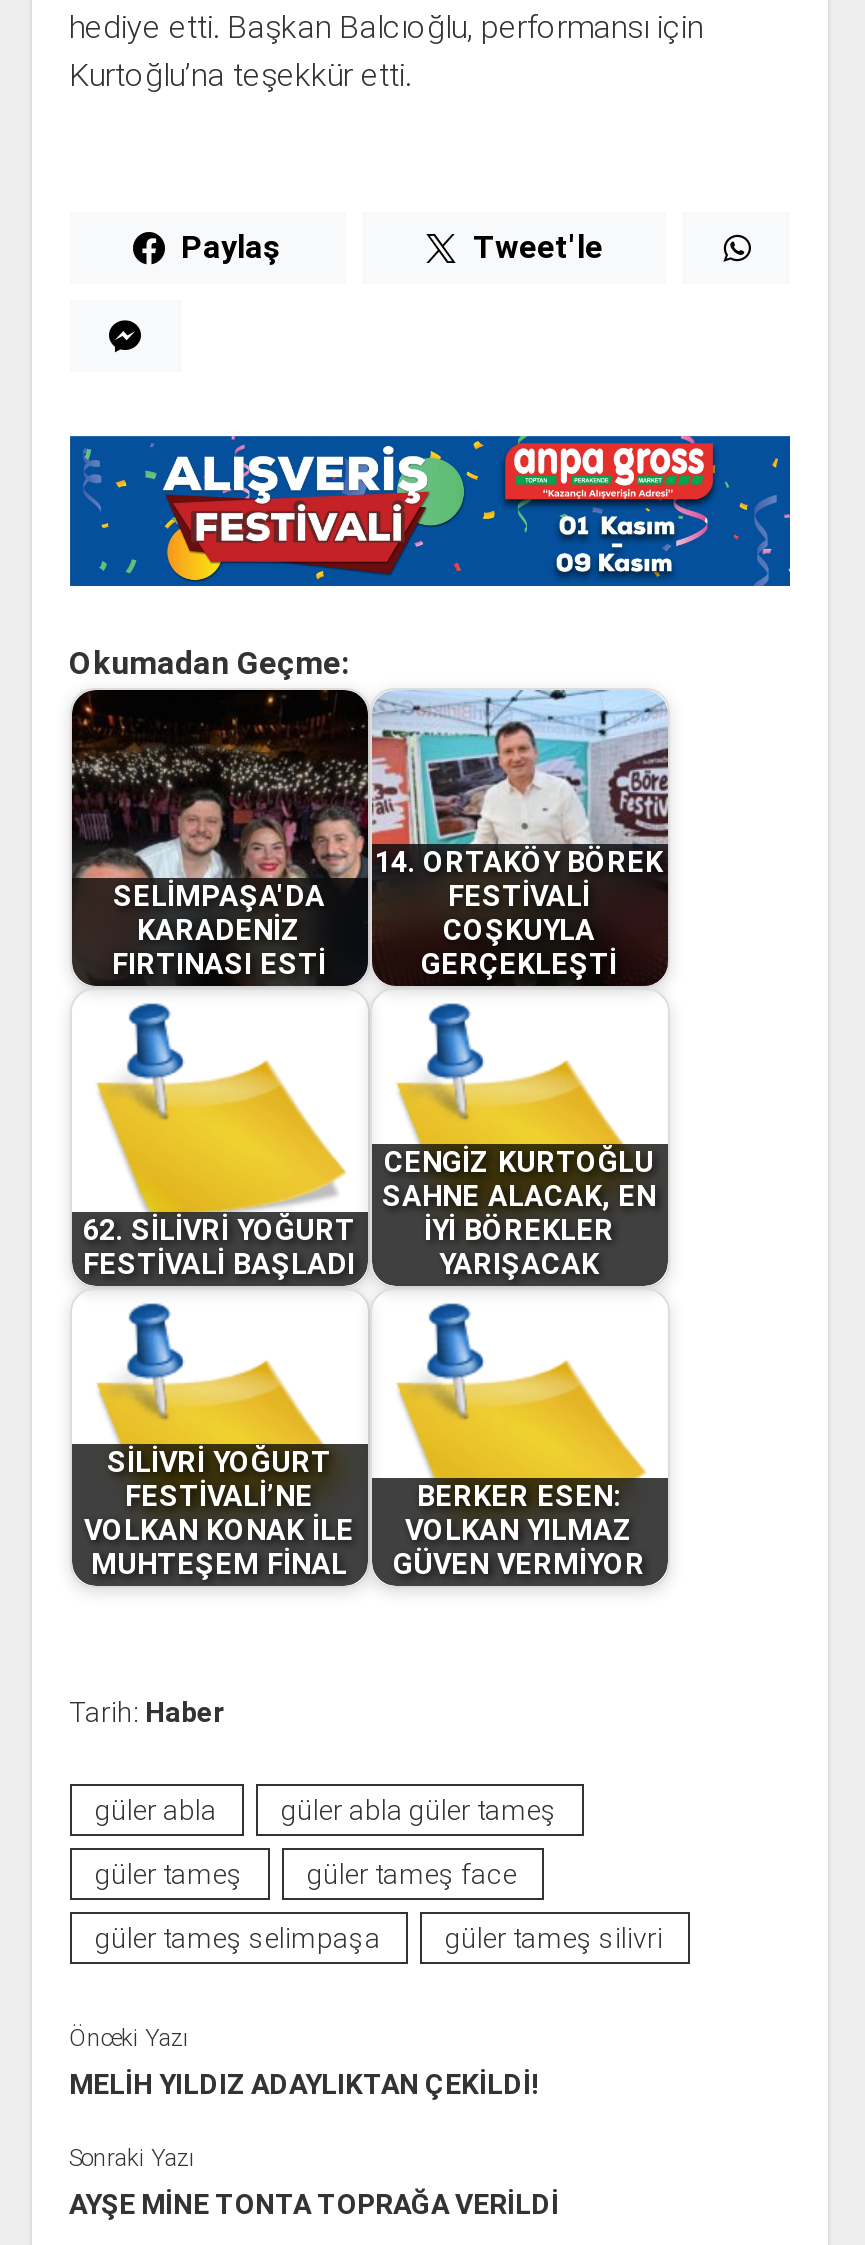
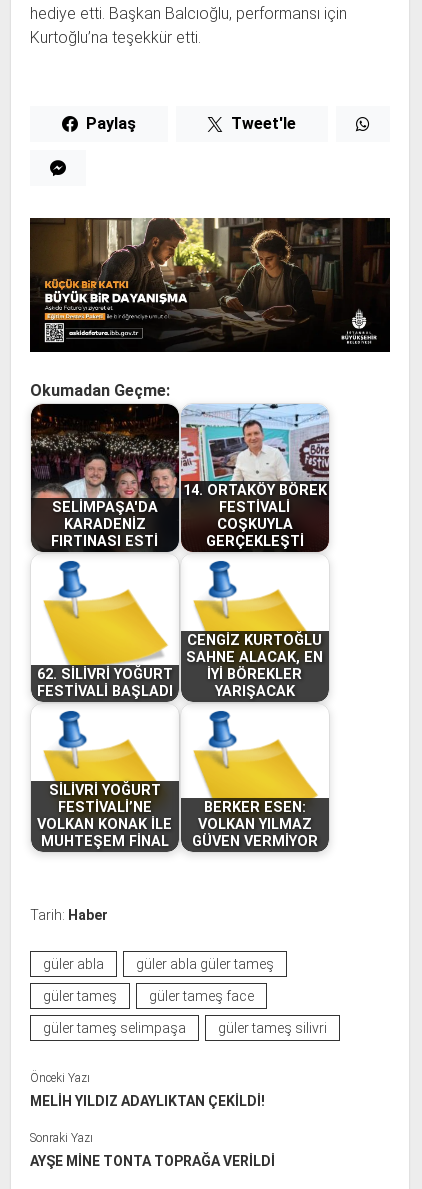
[68,434,792,588] [image] -> [29,217,391,353] [image]

